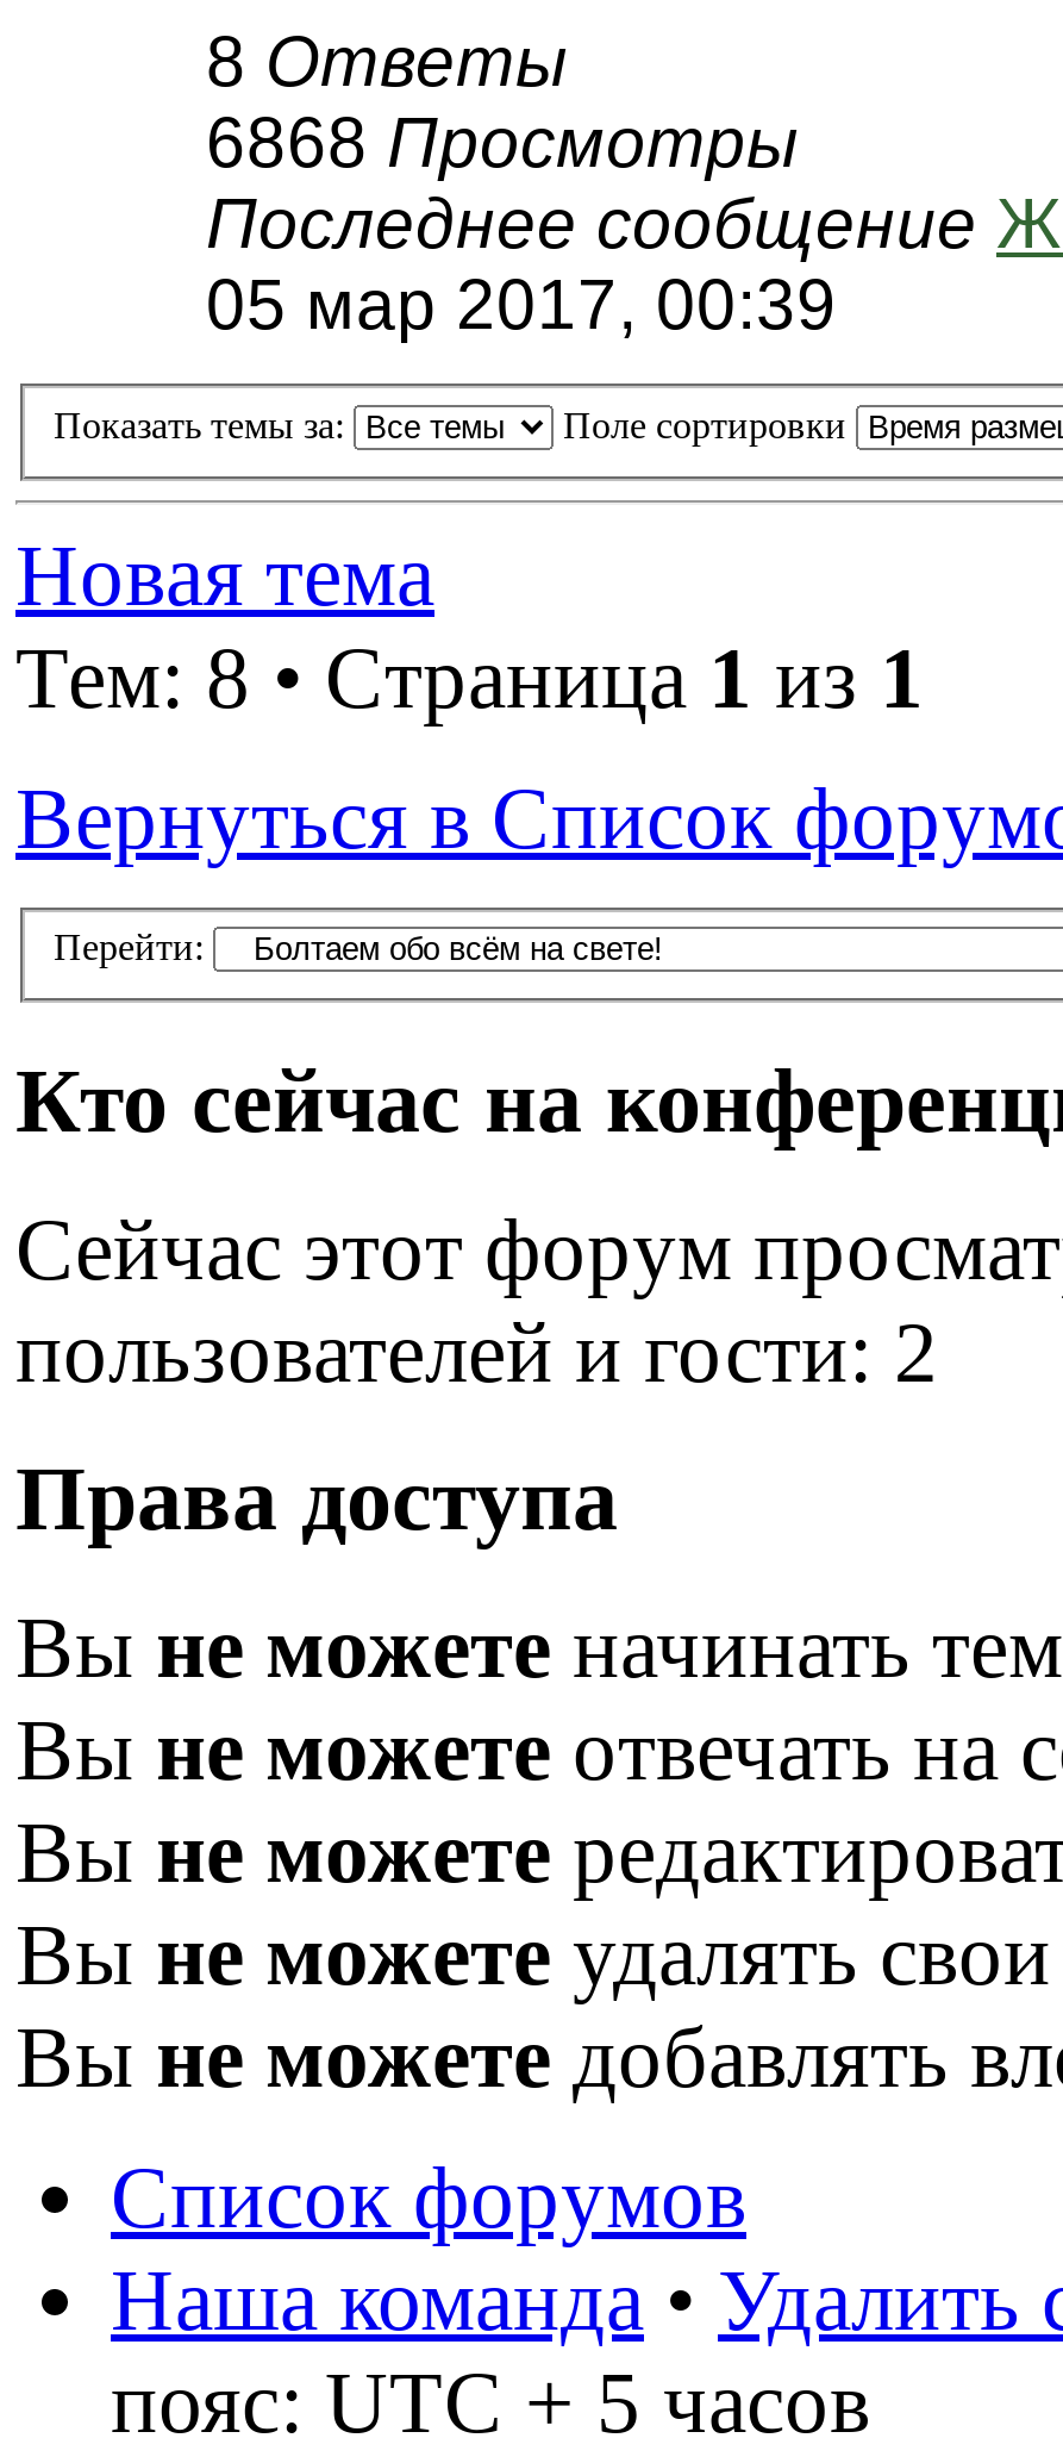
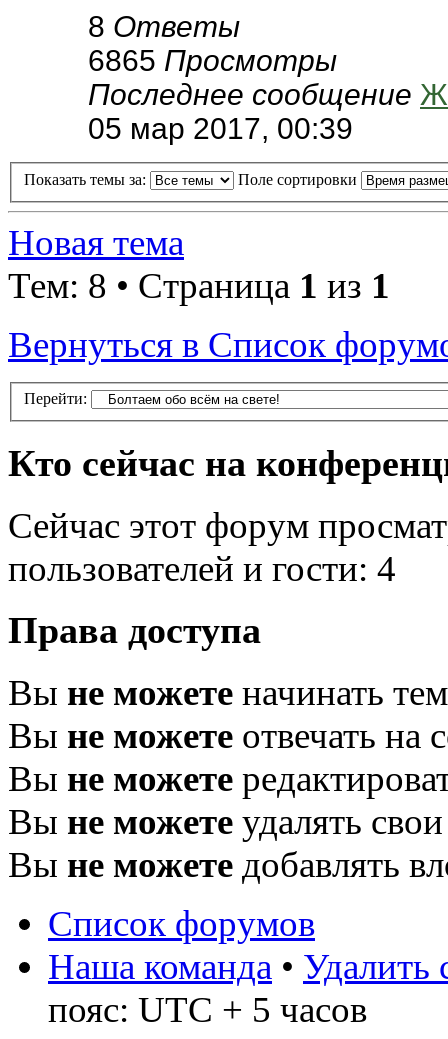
[206,102,799,181] 6868 Просмотры -> [88,44,337,77] 6865 Просмотры
[15,1302,939,1400] пользователей и гости: 2 -> [8,548,396,589] пользователей и гости: 4

